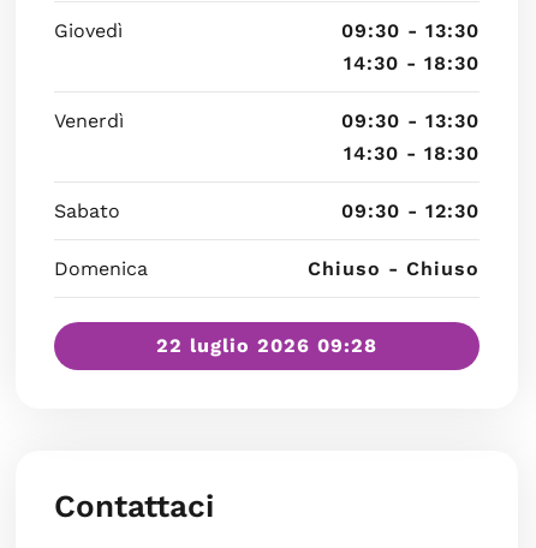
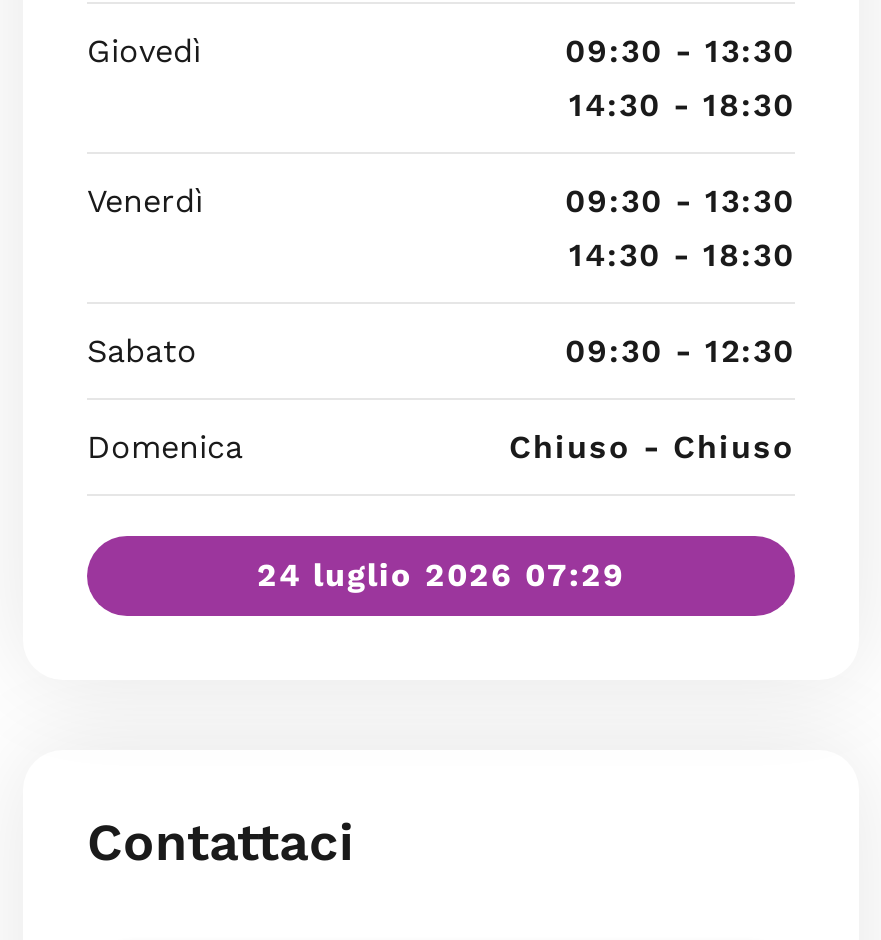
[156,334,377,357] 22 luglio 2026 09:28 -> [257,556,625,594] 24 luglio 2026 07:29

